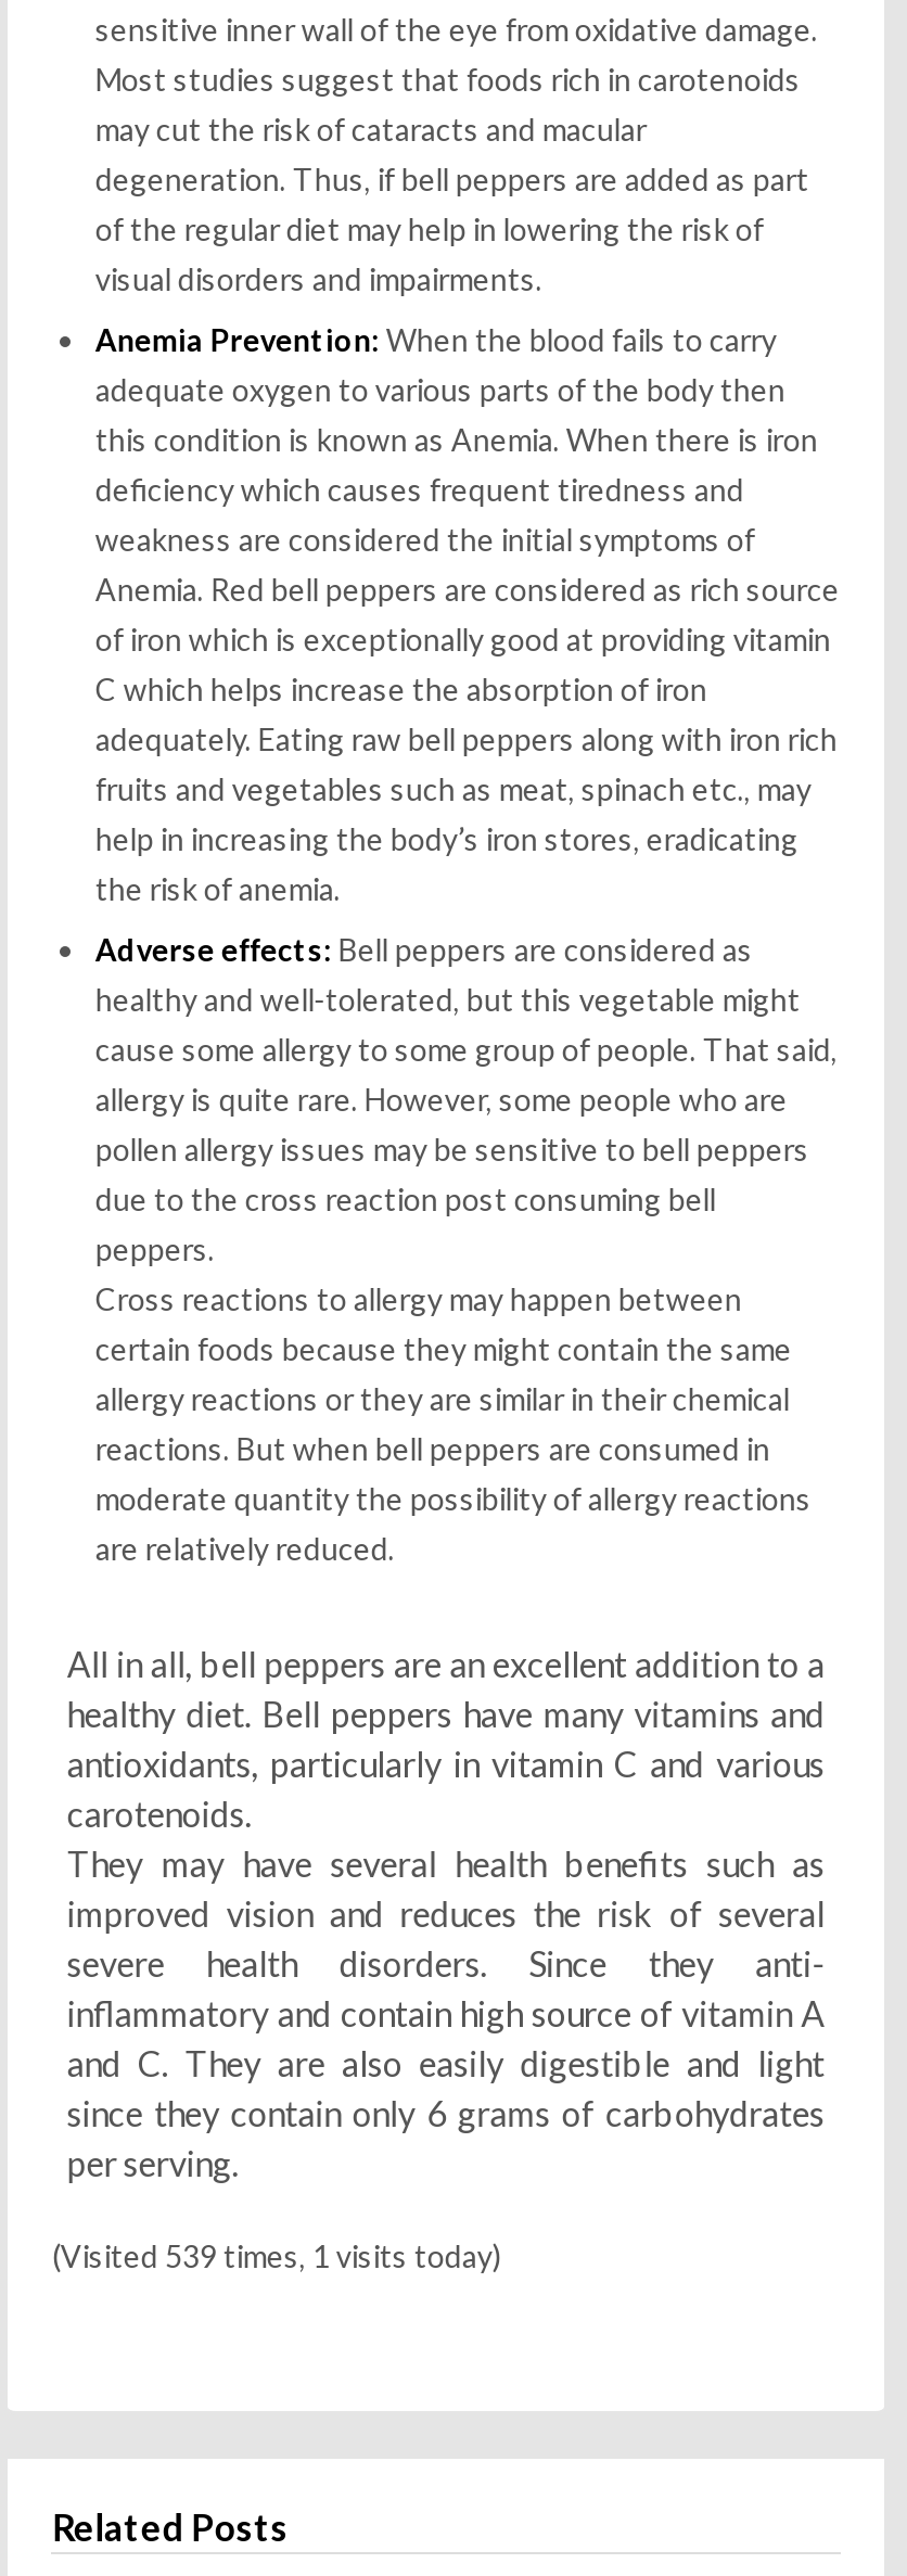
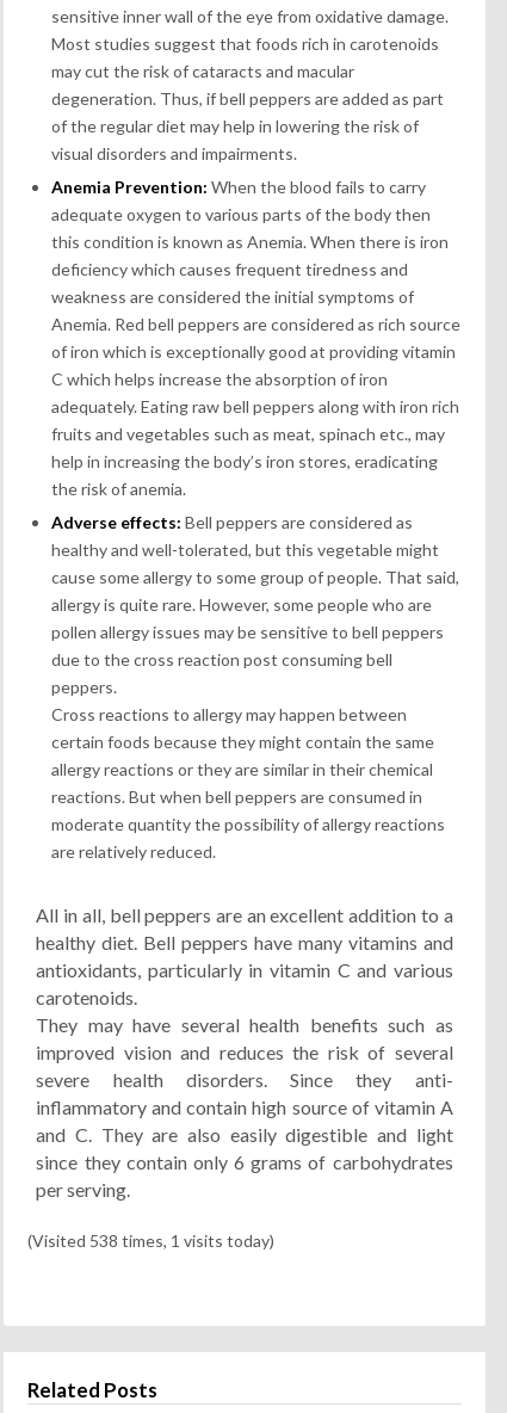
[52,2237,501,2273] (Visited 539 times, 1 visits today) -> [28,1230,275,1250] (Visited 538 times, 1 visits today)

